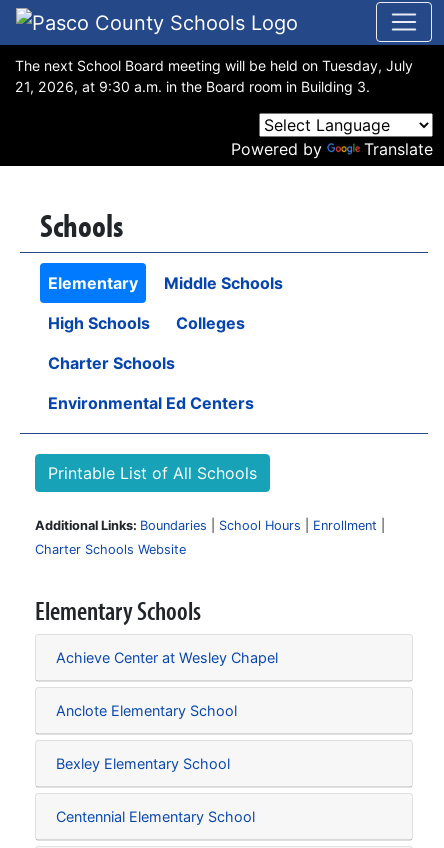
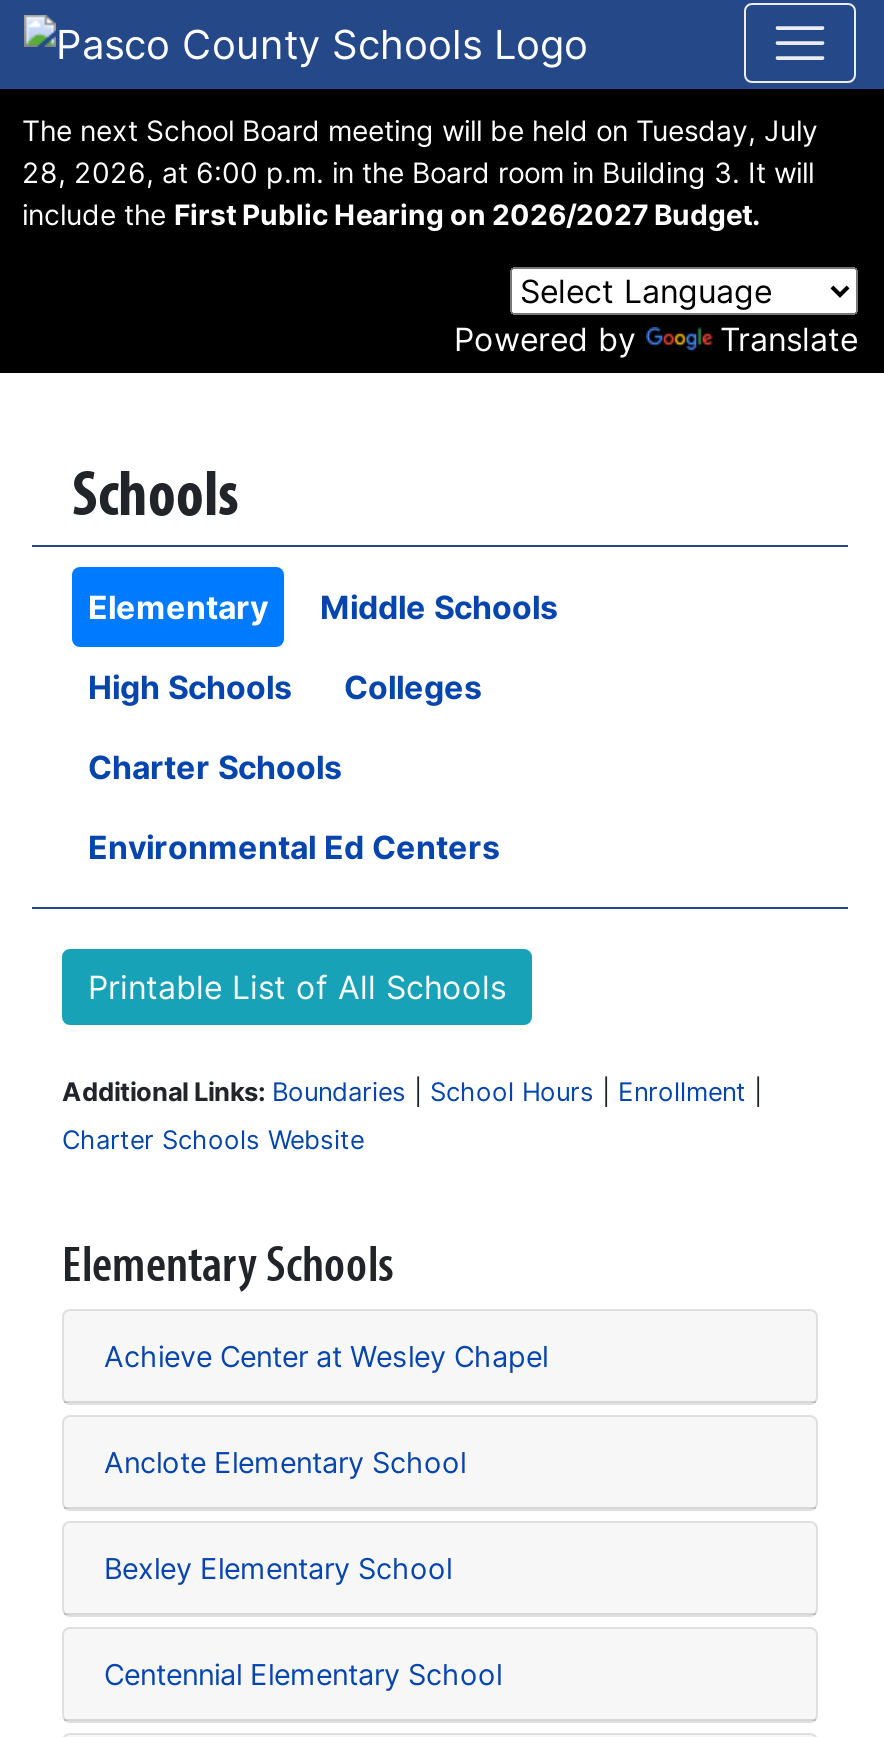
[15,78,370,95] 21, 2026, at 9:30 a.m. in the Board room in Building 3. -> [22,154,814,230] 28, 2026, at 6:00 p.m. in the Board room in Building 3. It will | include the First Public Hearing on 2026/2027 Budget.

